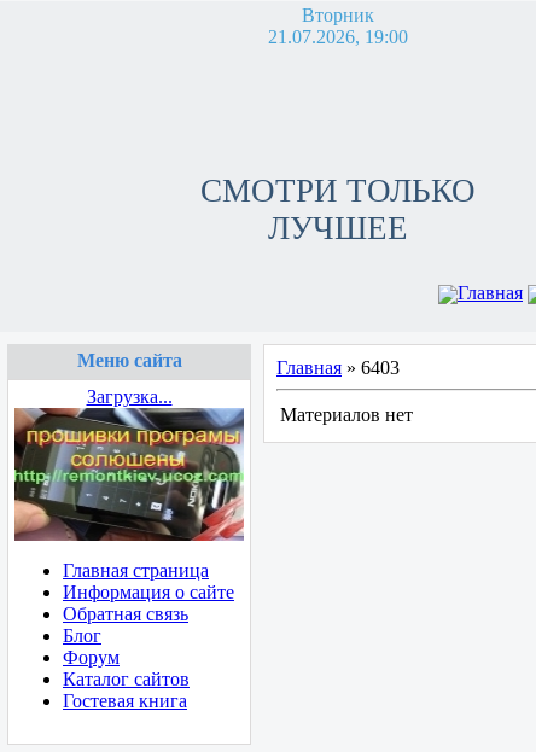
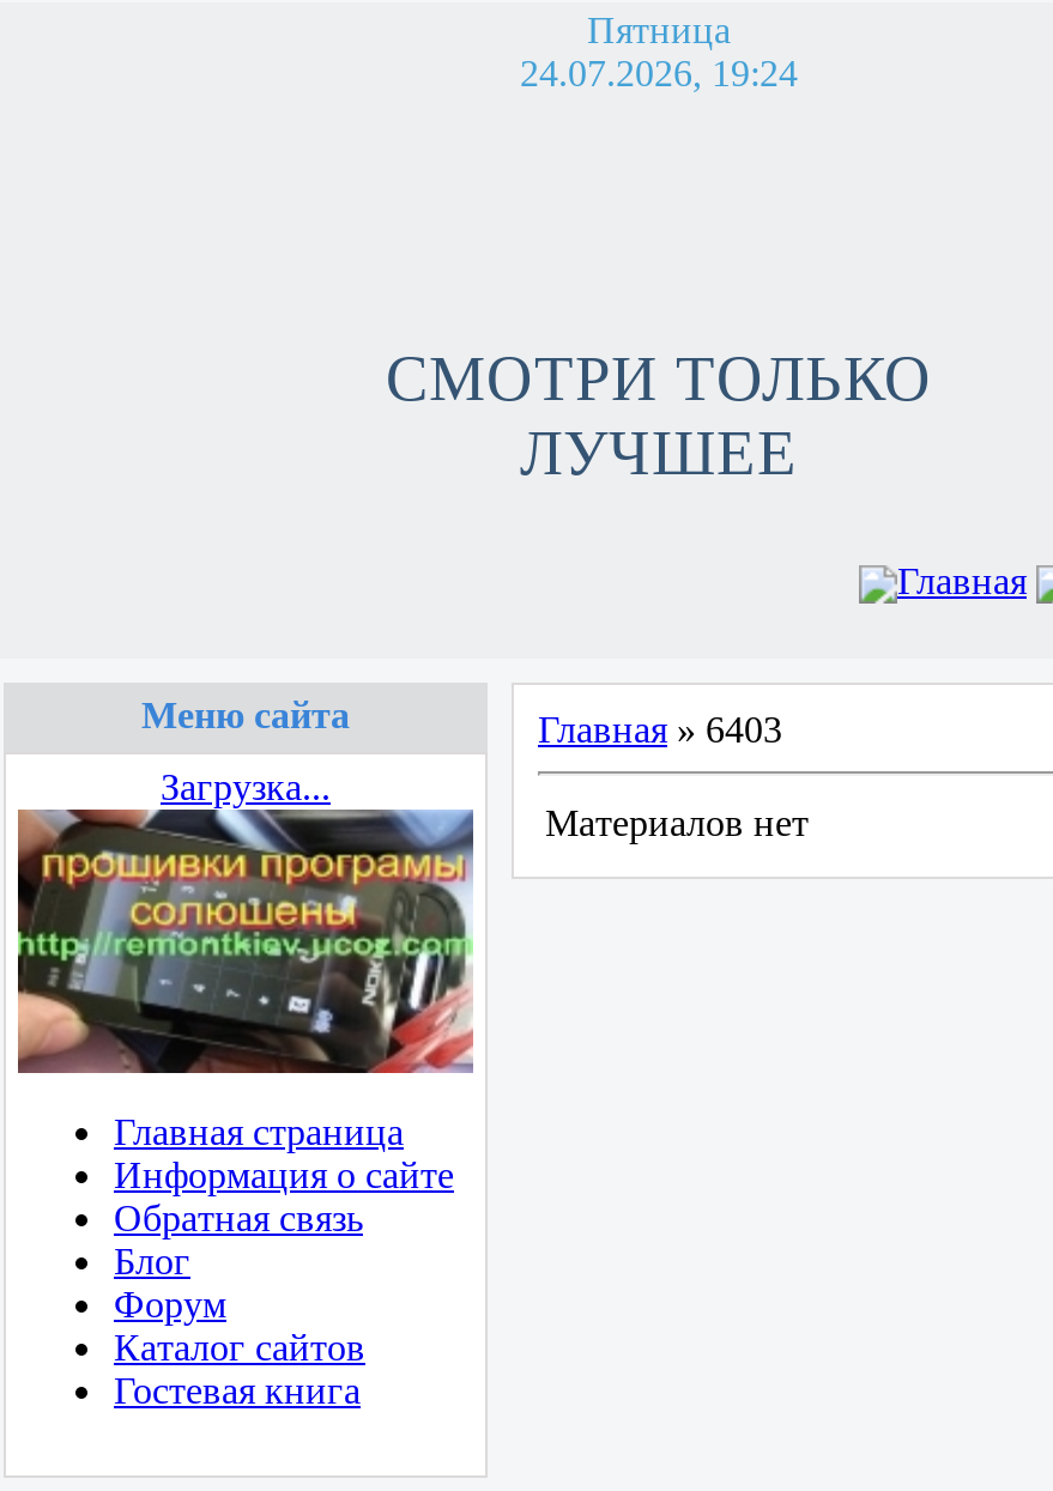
[267,5,407,47] Вторник | 21.07.2026, 19:00 -> [520,10,798,93] Пятница | 24.07.2026, 19:24

